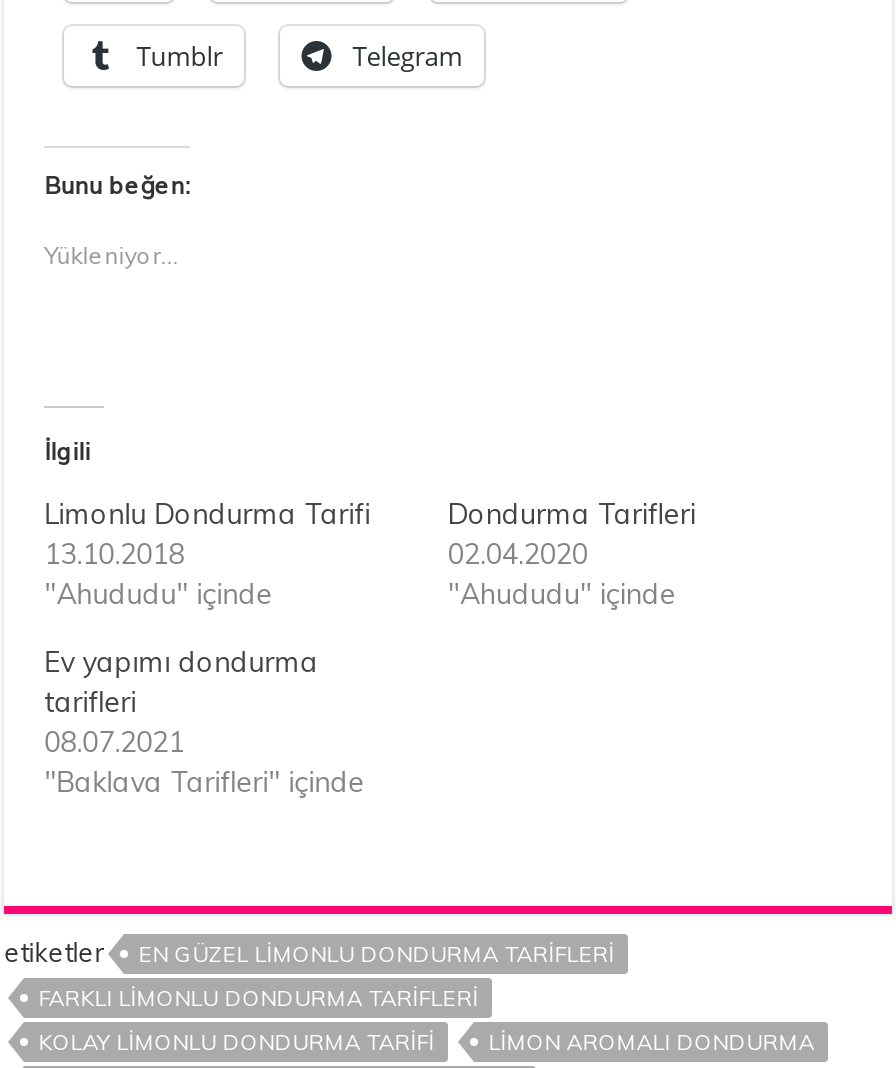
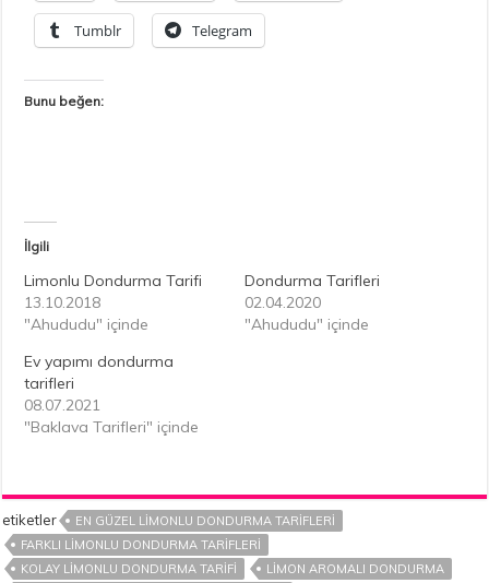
[44,240,178,270] Yükleniyor... -> none

